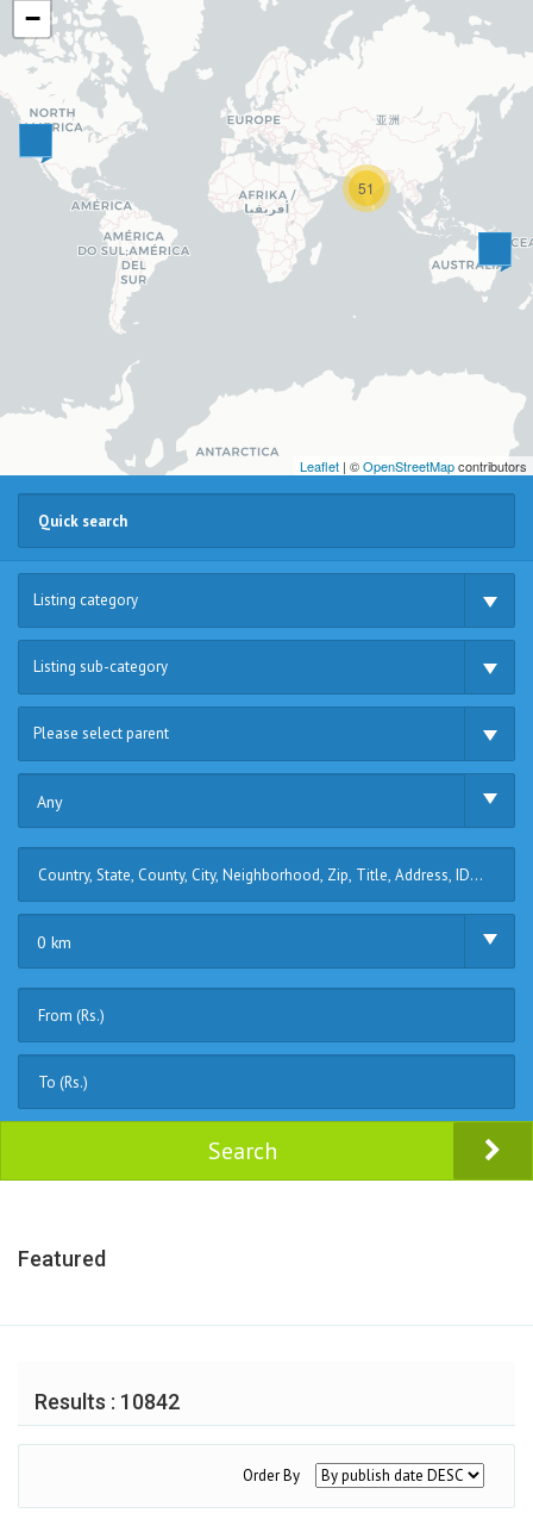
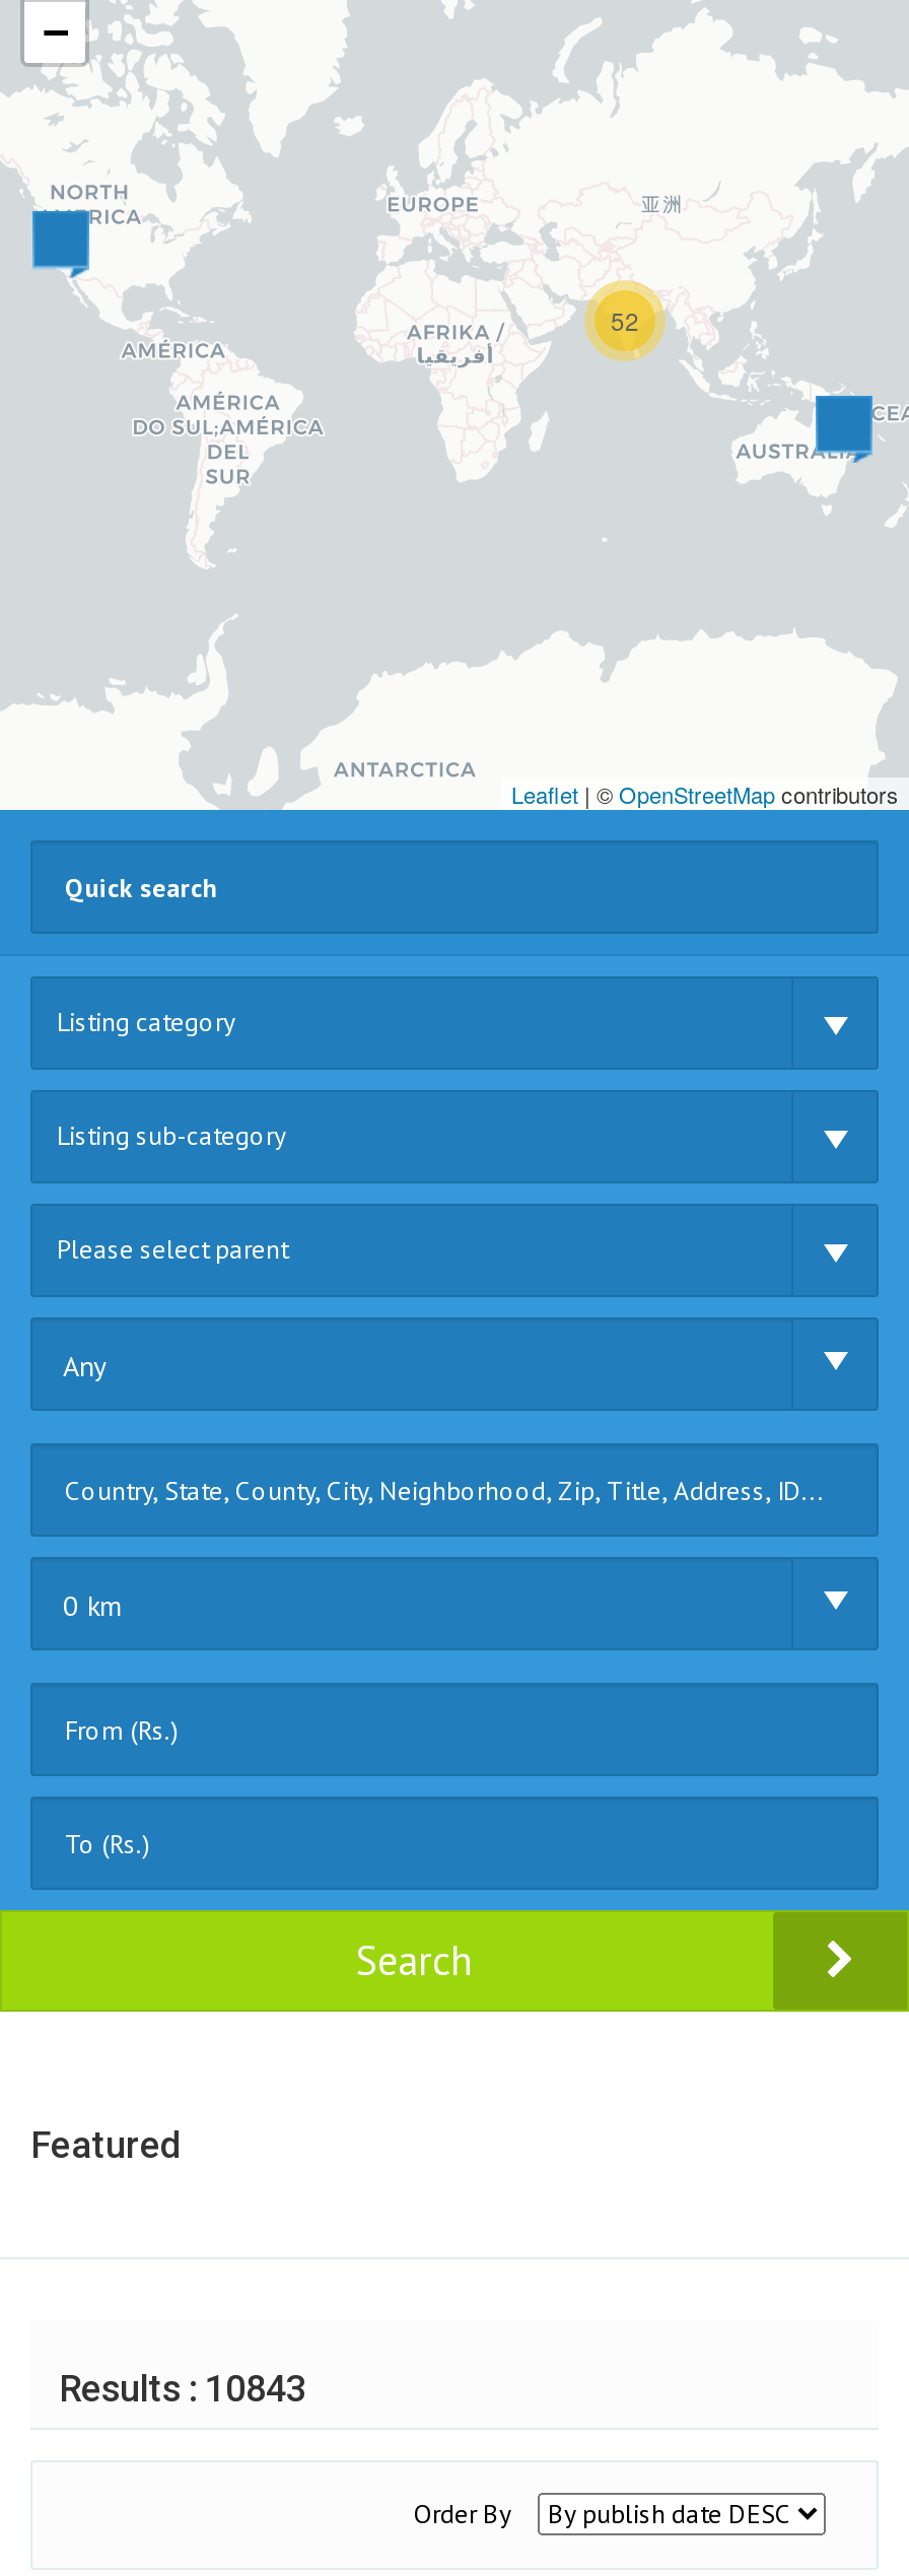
[358,178,375,198] 51 -> [611,302,639,337] 52
[35,1389,180,1414] Results : 10842 -> [59,2367,306,2410] Results : 10843

